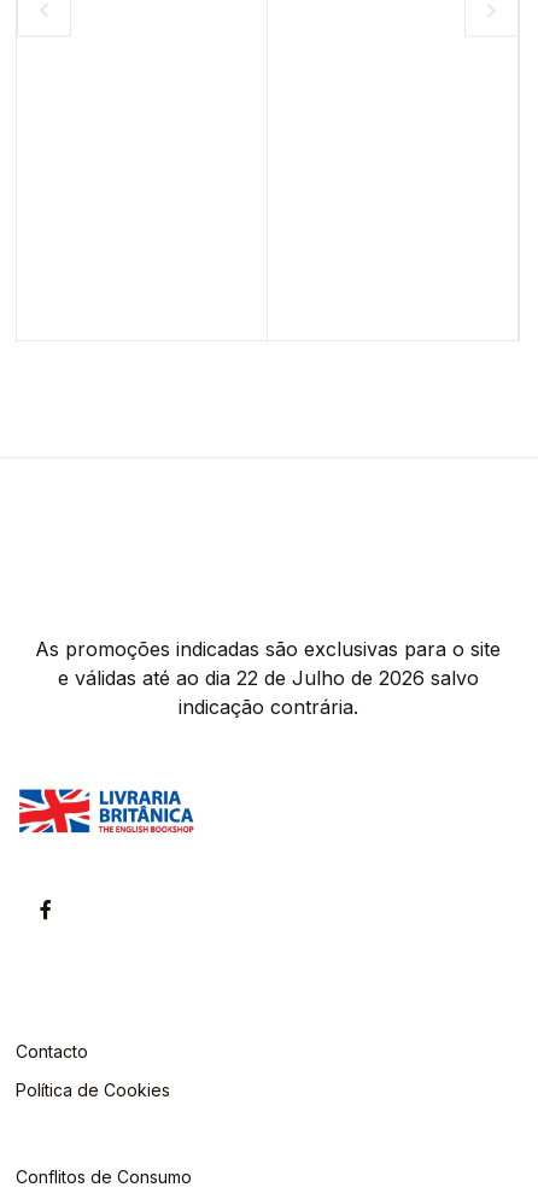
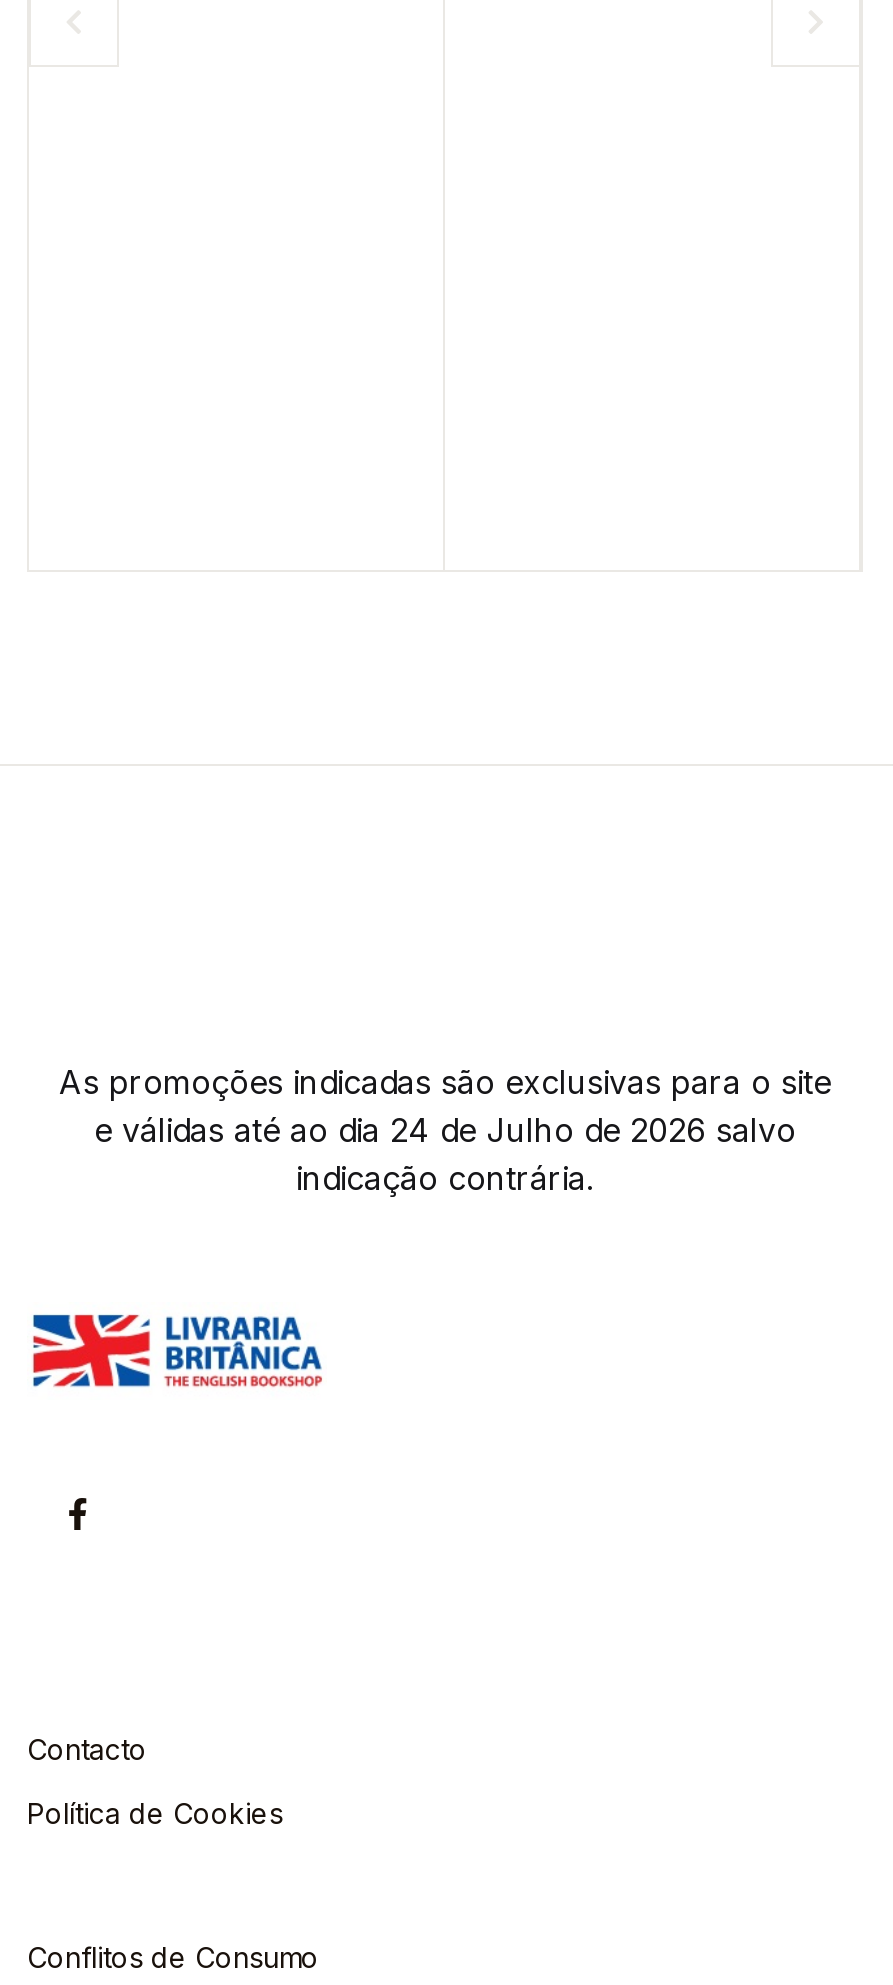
[57,666,478,690] e válidas até ao dia 22 de Julho de 2026 salvo -> [94,1111,796,1151] e válidas até ao dia 24 de Julho de 2026 salvo

